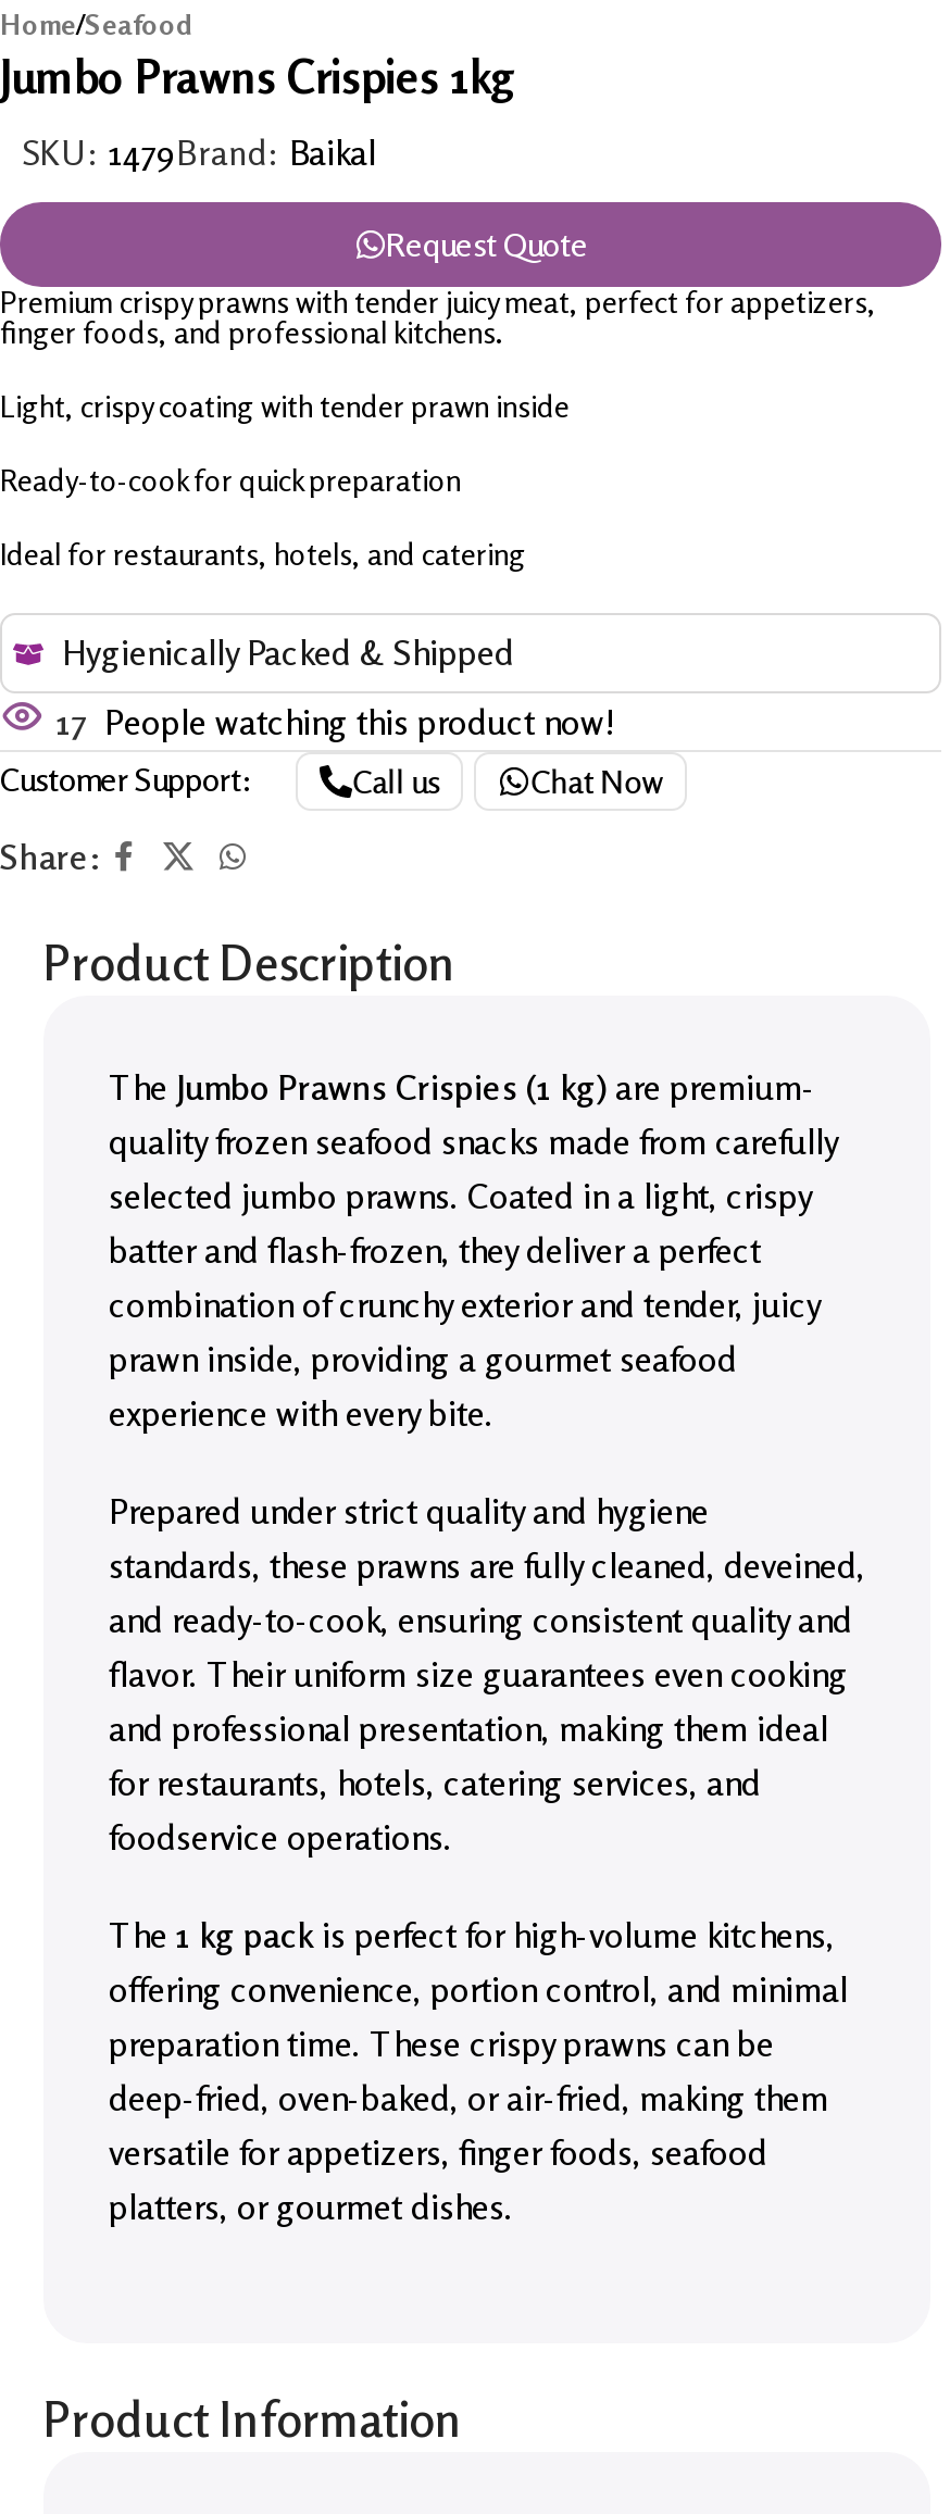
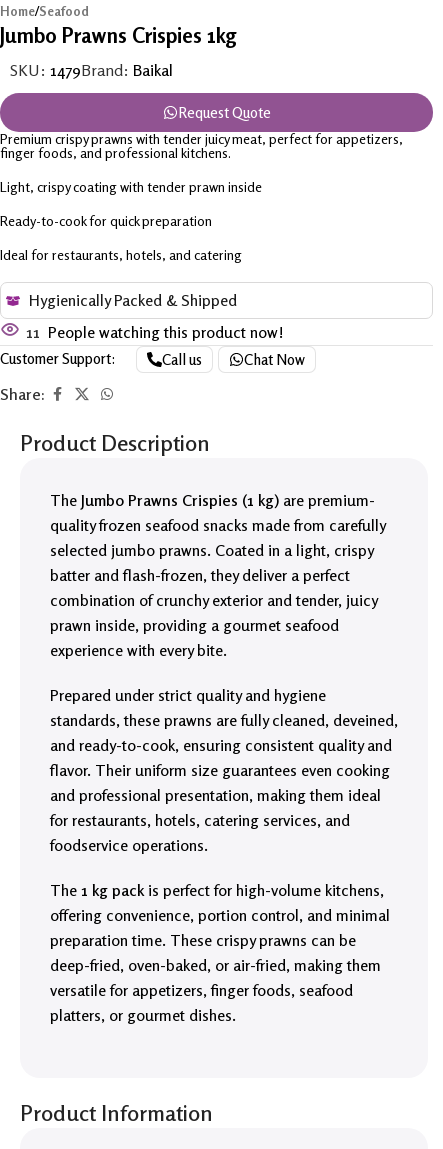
[57,700,617,743] 17 People watching this product now! -> [26,322,284,342] 11 People watching this product now!

